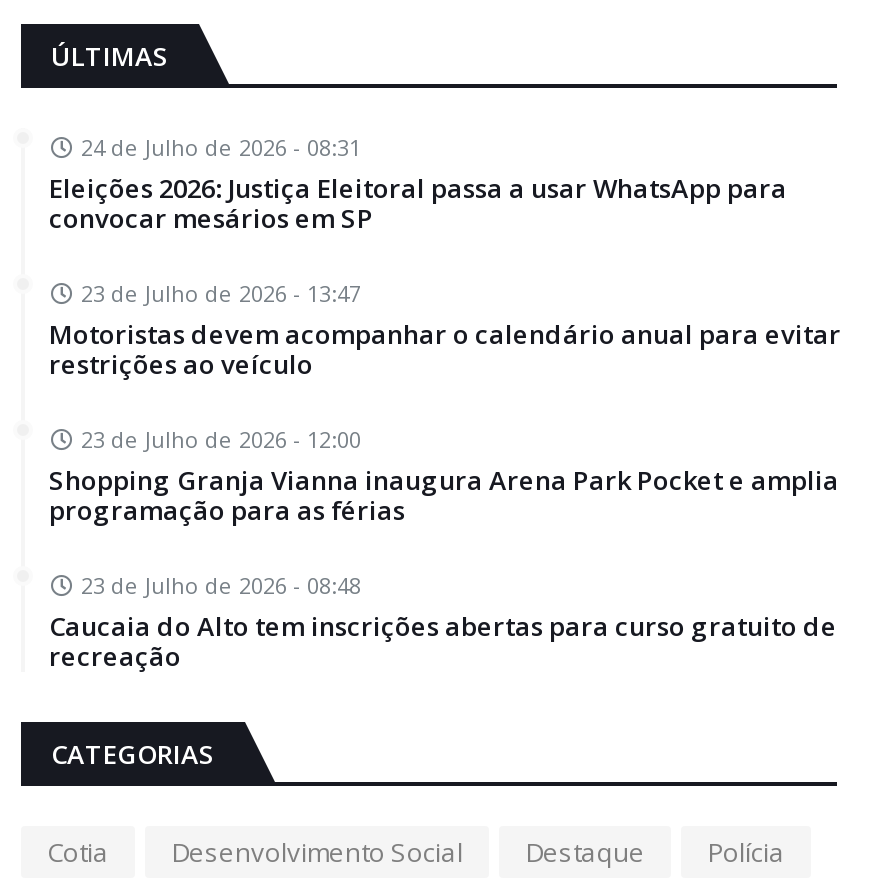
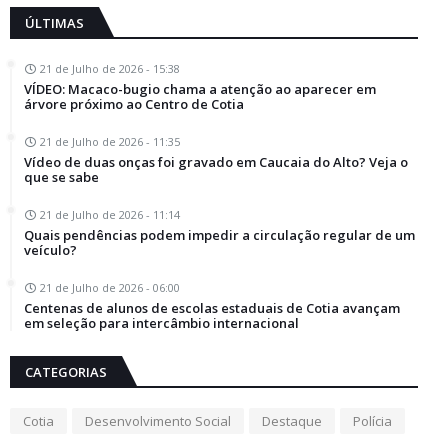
[49,131,787,235] 24 de Julho de 2026 - 08:31 | Eleições 2026: Justiça Eleitoral passa a usar WhatsApp para | convocar mesários em SP -> [24,61,376,113] 21 de Julho de 2026 - 15:38 | VÍDEO: Macaco-bugio chama a atenção ao aparecer em | árvore próximo ao Centro de Cotia
[49,277,841,381] 23 de Julho de 2026 - 13:47 | Motoristas devem acompanhar o calendário anual para evitar | restrições ao veículo -> [24,134,408,186] 21 de Julho de 2026 - 11:35 | Vídeo de duas onças foi gravado em Caucaia do Alto? Veja o | que se sabe
[49,423,839,527] 23 de Julho de 2026 - 12:00 | Shopping Granja Vianna inaugura Arena Park Pocket e amplia | programação para as férias -> [24,207,415,259] 21 de Julho de 2026 - 11:14 | Quais pendências podem impedir a circulação regular de um | veículo?
[49,569,837,673] 23 de Julho de 2026 - 08:48 | Caucaia do Alto tem inscrições abertas para curso gratuito de | recreação -> [24,280,400,332] 21 de Julho de 2026 - 06:00 | Centenas de alunos de escolas estaduais de Cotia avançam | em seleção para intercâmbio internacional

